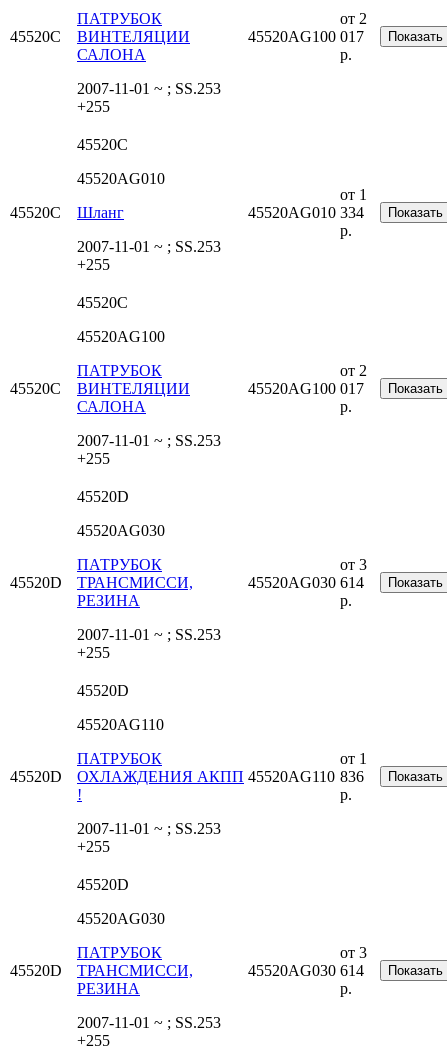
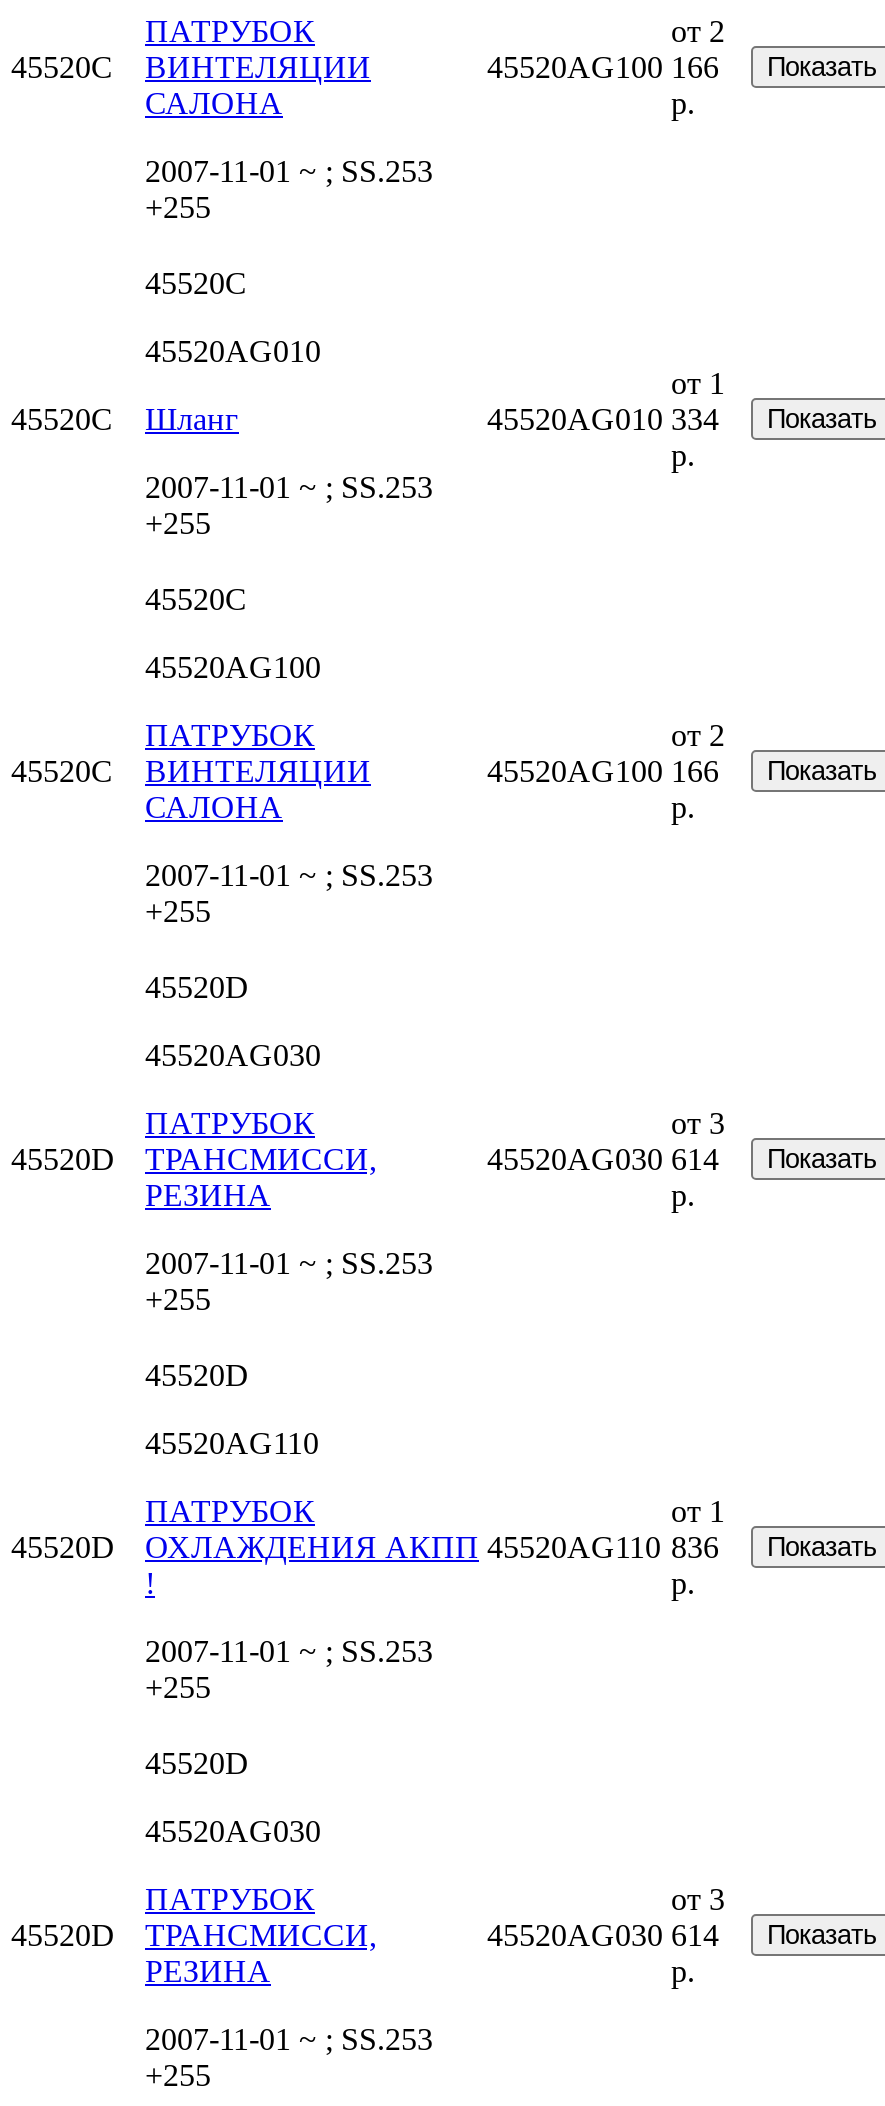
[248,28,443,45] 45520AG100 017 Показать -> [487,50,877,84] 45520AG100 166 Показать
[248,380,443,397] 45520AG100 017 Показать -> [487,754,877,788] 45520AG100 166 Показать

